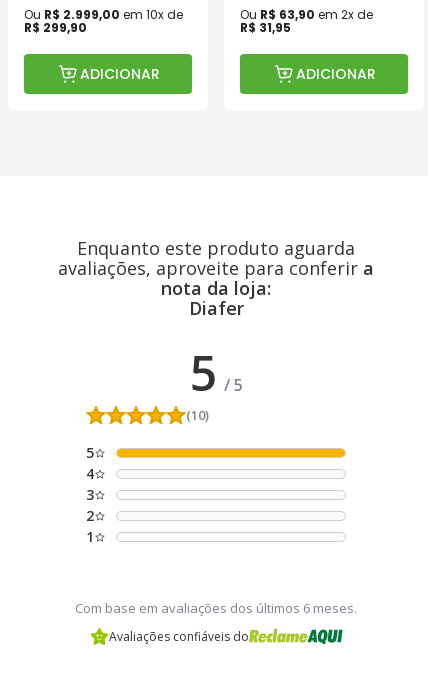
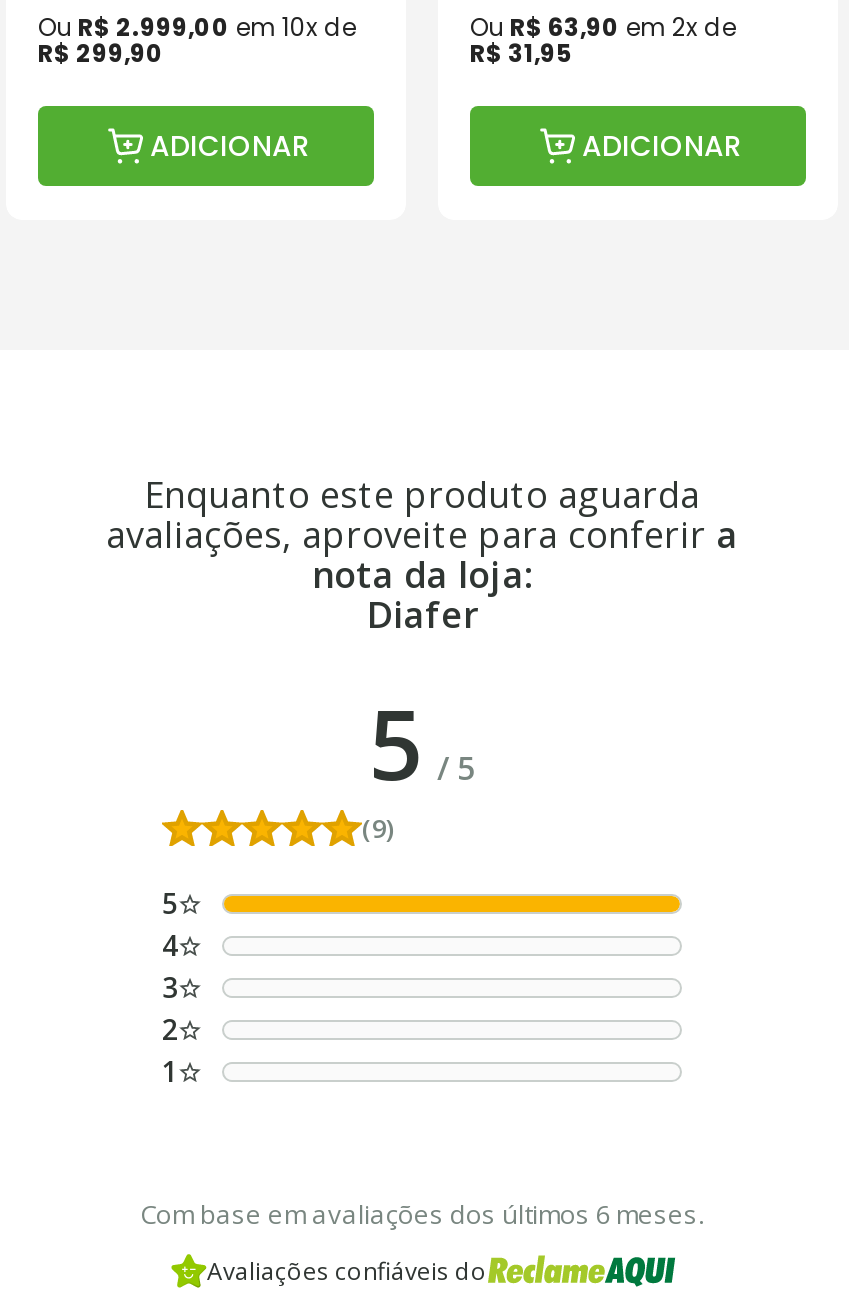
[186,405,209,423] (10) -> [362,809,394,845] (9)

